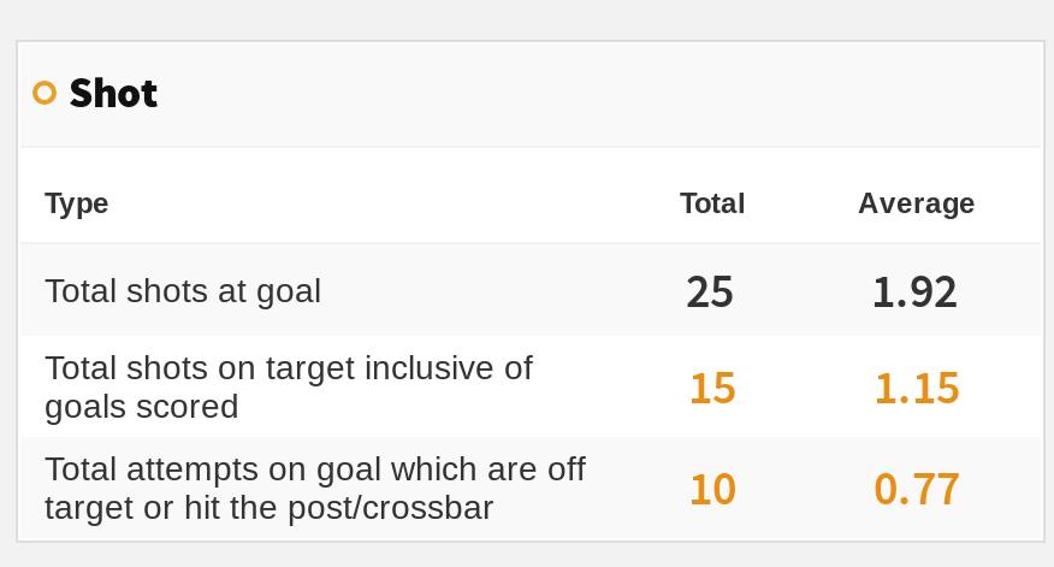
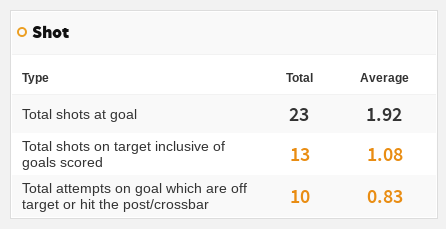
[686,259,734,321] 25 -> [288,101,308,127] 23
[688,355,736,418] 15 -> [289,141,309,167] 13
[874,355,960,418] 1.15 -> [366,141,402,167] 1.08
[874,456,960,519] 0.77 -> [366,183,402,209] 0.83

